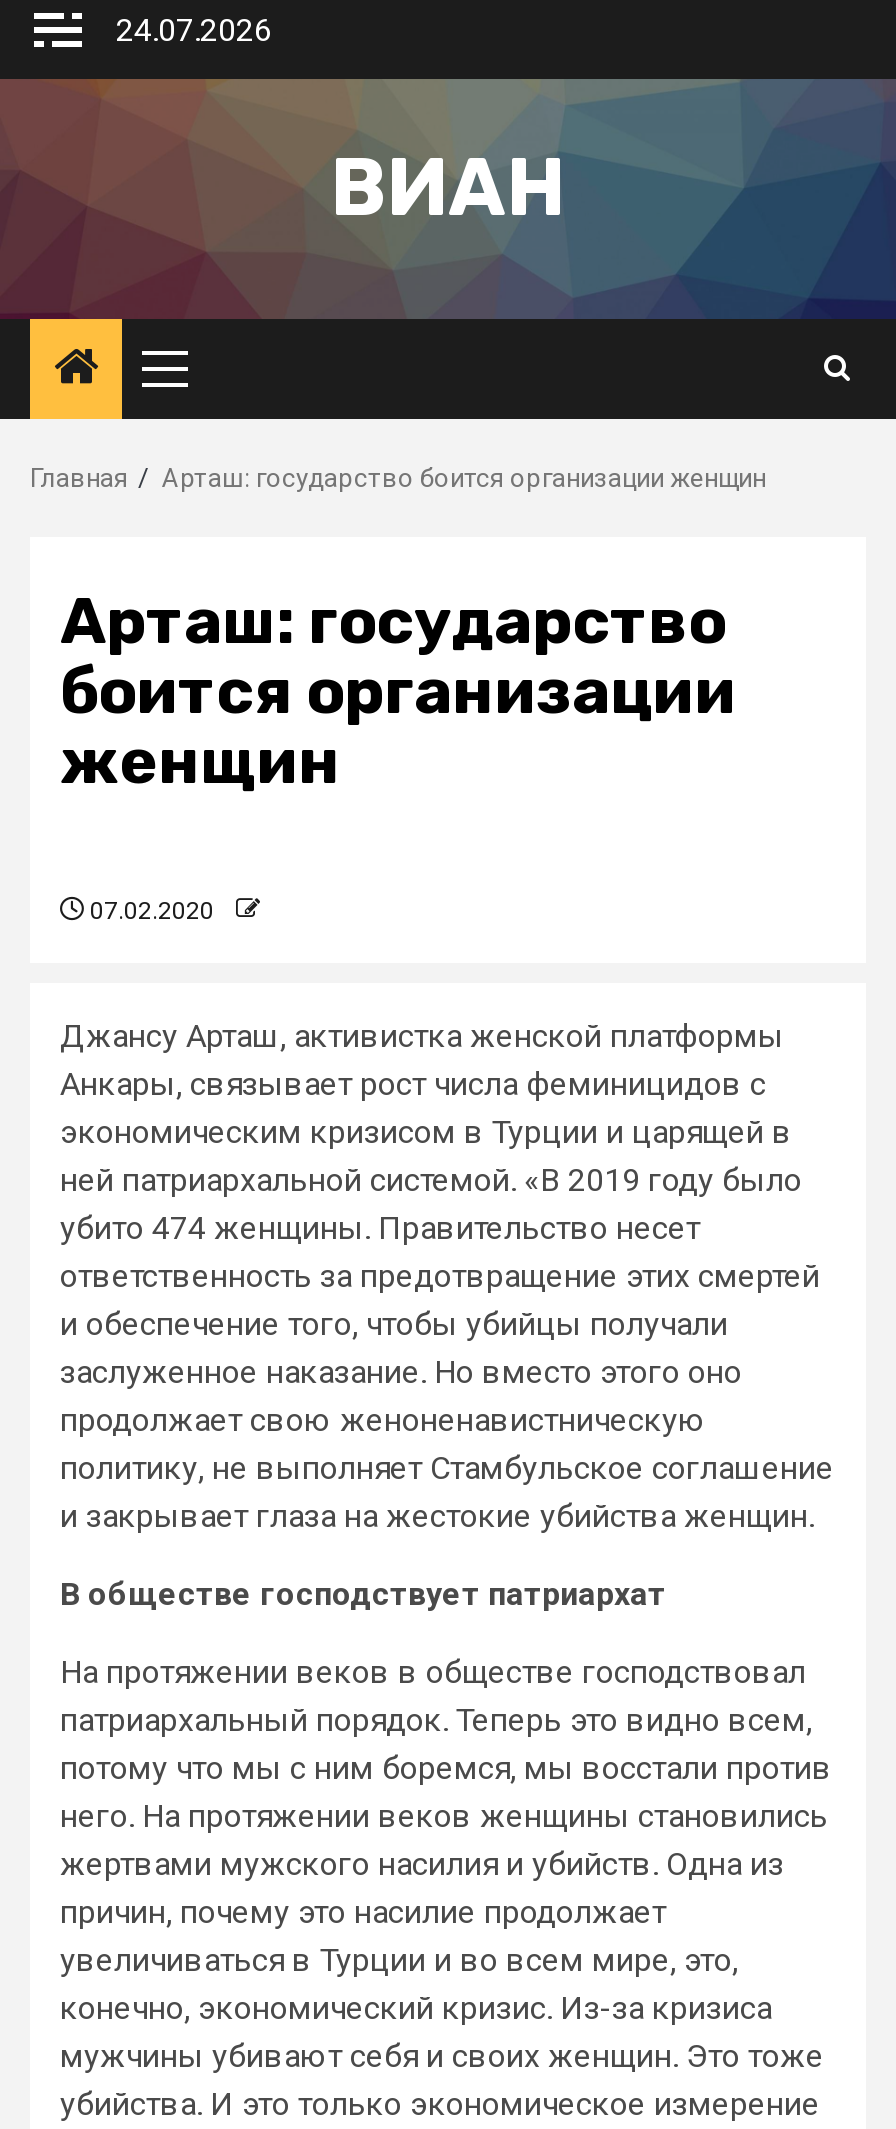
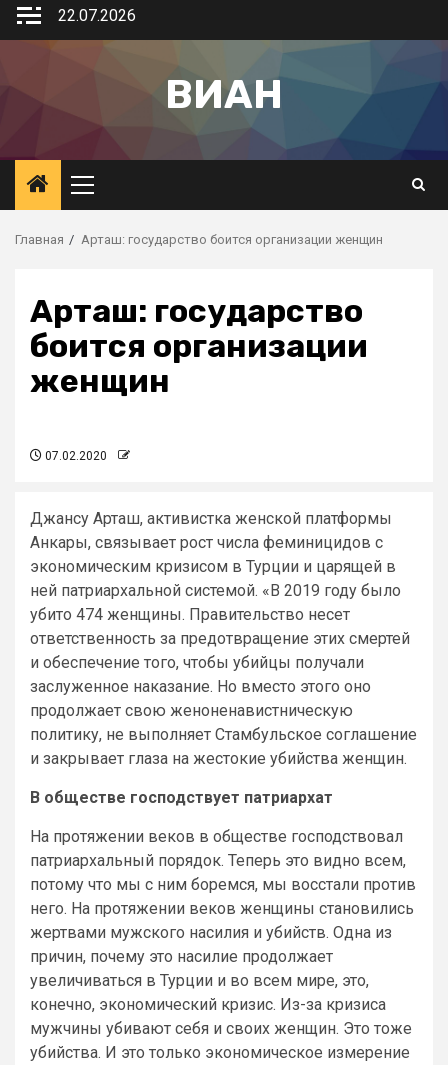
[116,11,272,49] 24.07.2026 -> [58,6,136,25] 22.07.2026

